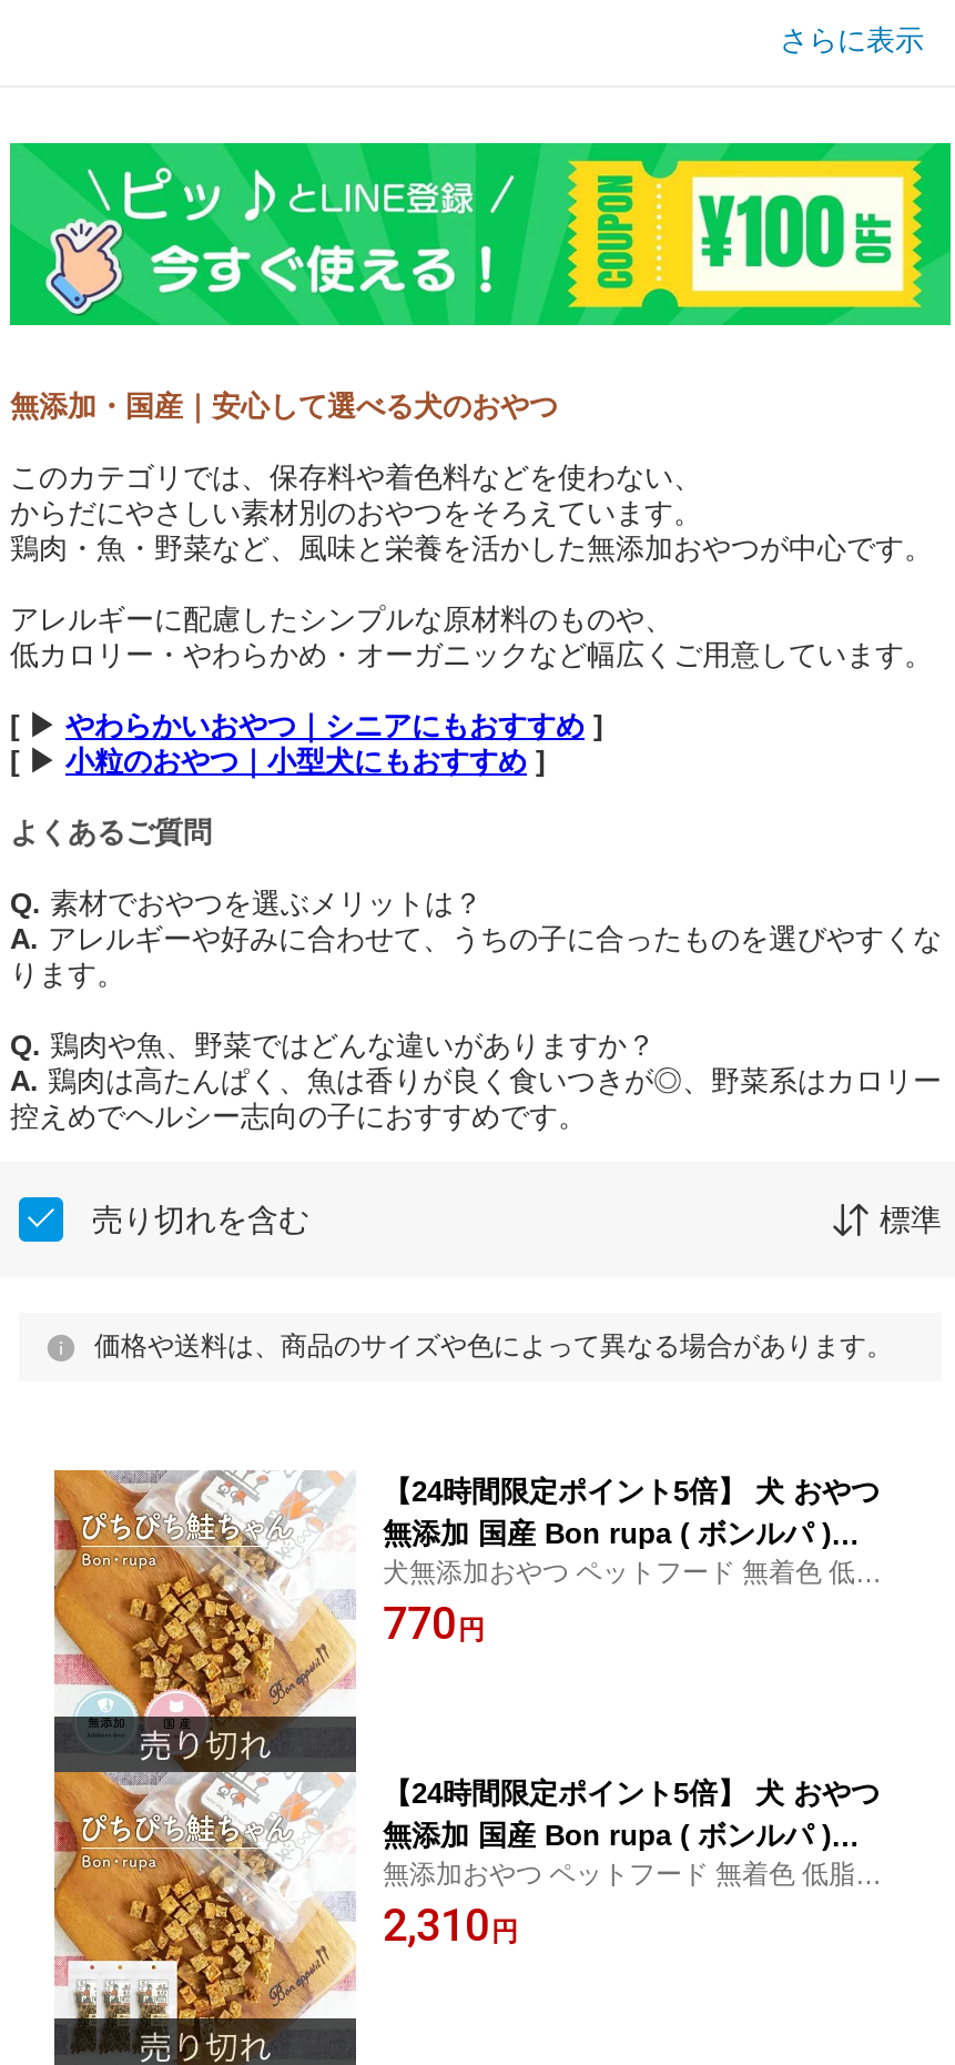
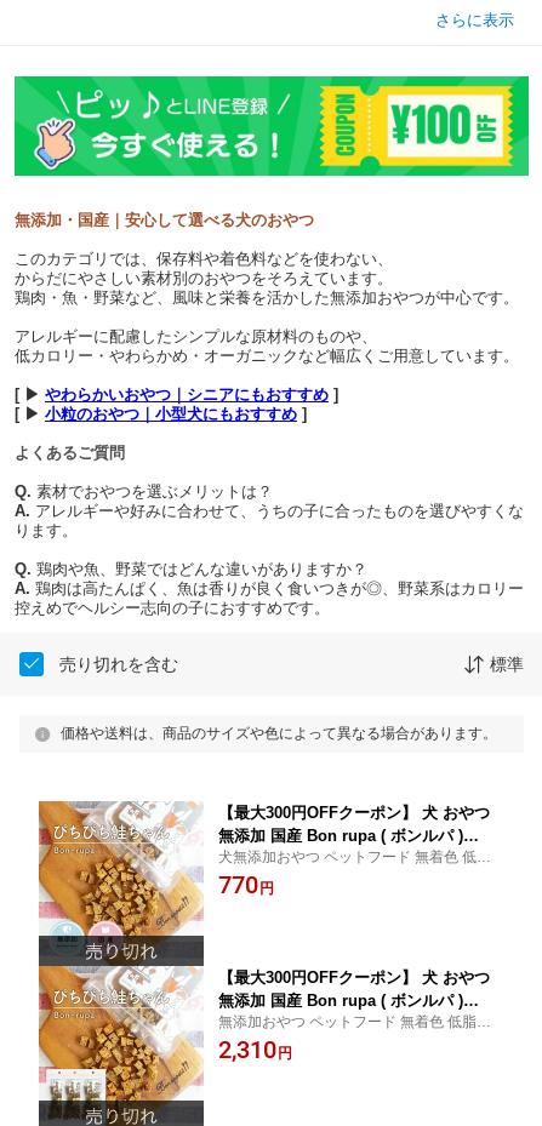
[383,1476,880,1509] 【24時間限定ポイント5倍】 犬 おやつ -> [218,804,490,822] 【最大300円OFFクーポン】 犬 おやつ
[383,1777,880,1811] 【24時間限定ポイント5倍】 犬 おやつ -> [218,969,490,987] 【最大300円OFFクーポン】 犬 おやつ

